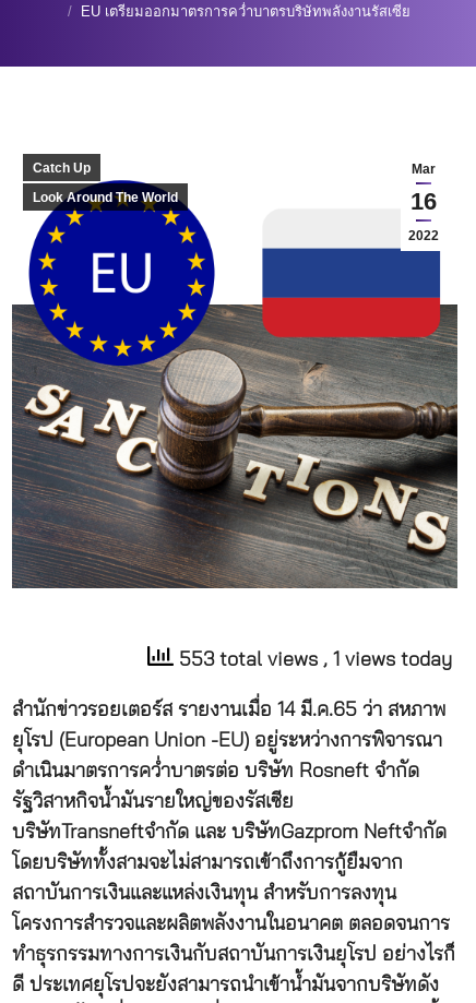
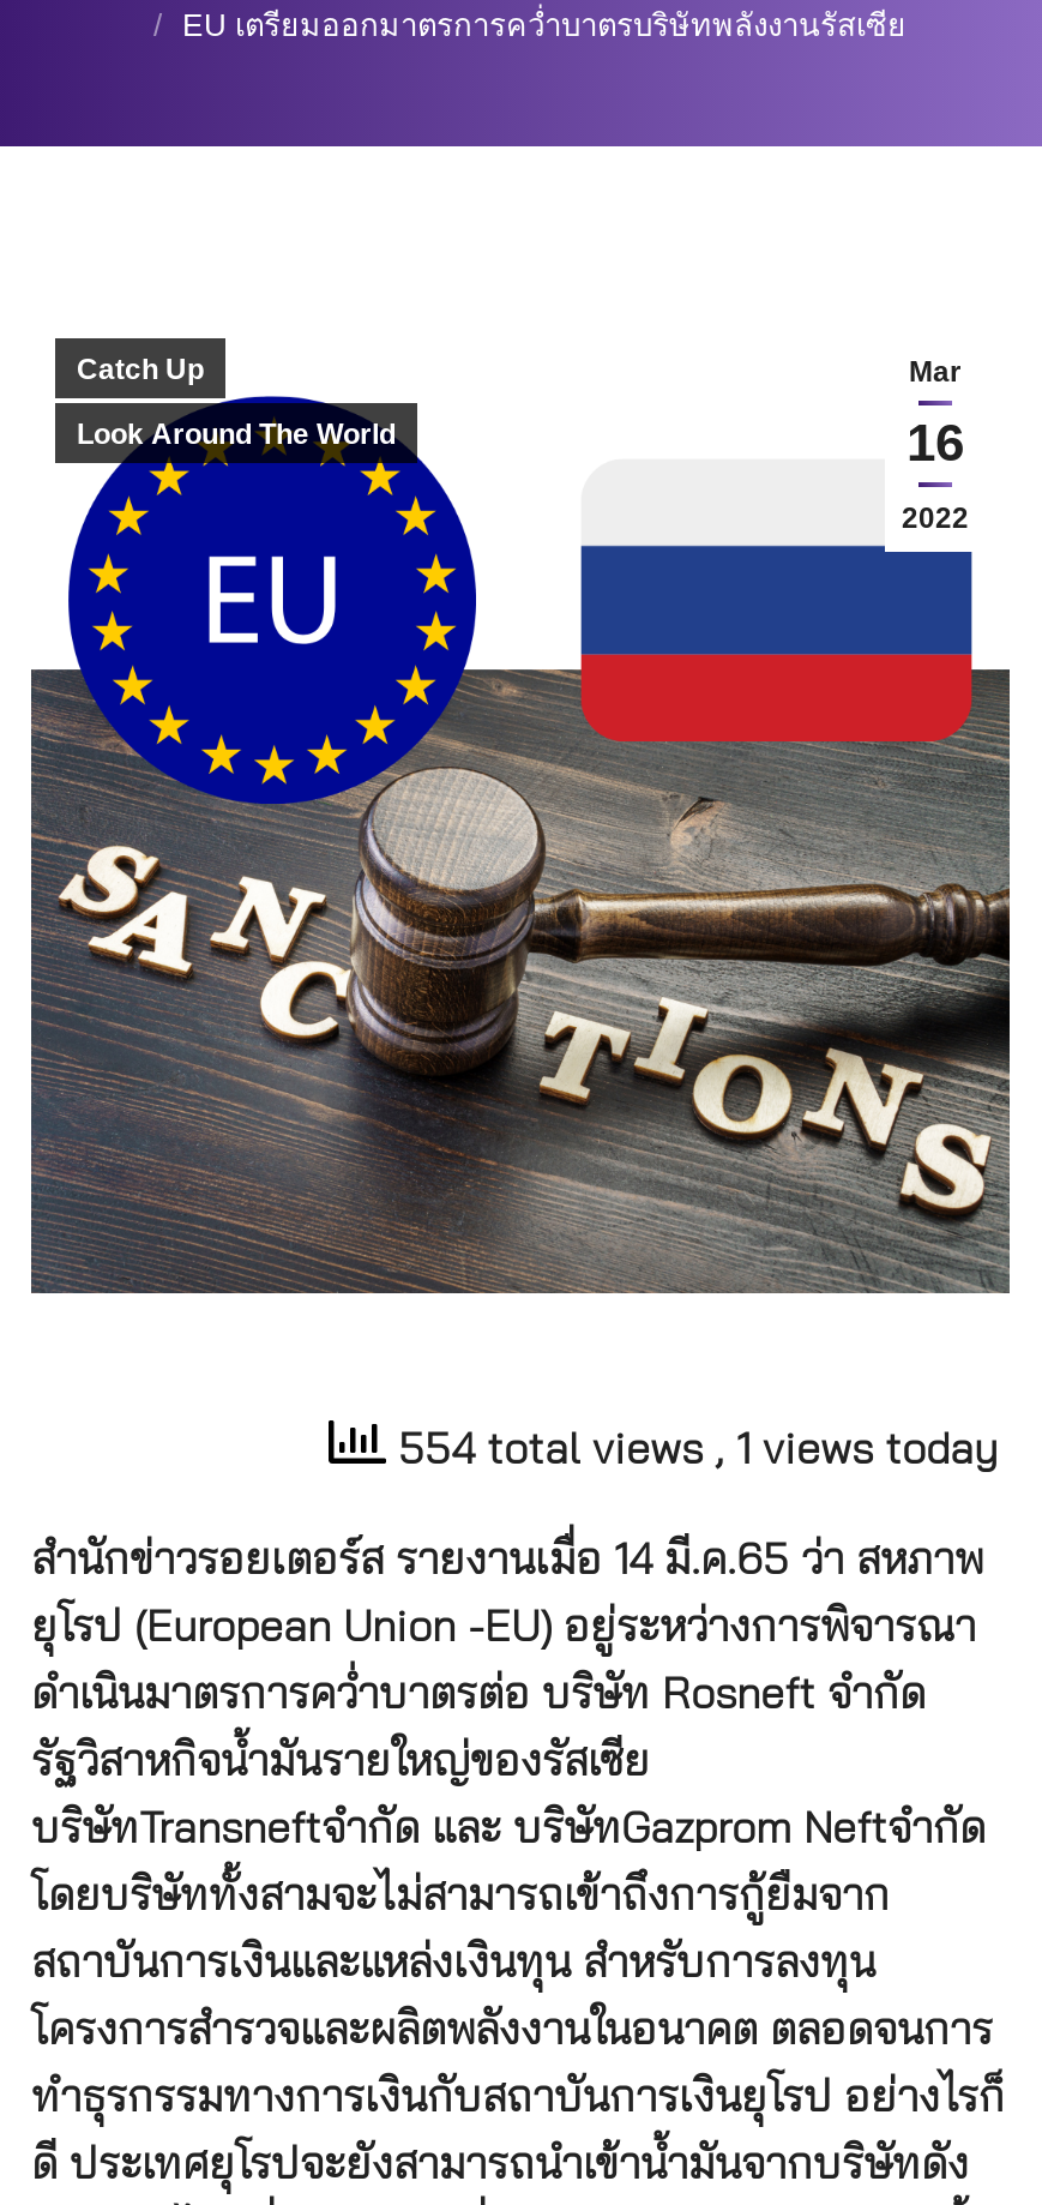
[174,650,452,670] 553 total views, 1 views today -> [386,1430,998,1473] 554 total views, 1 views today

